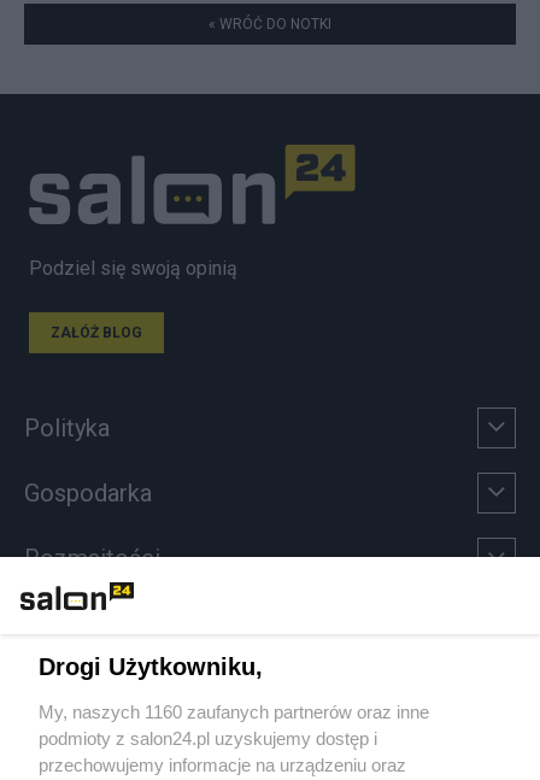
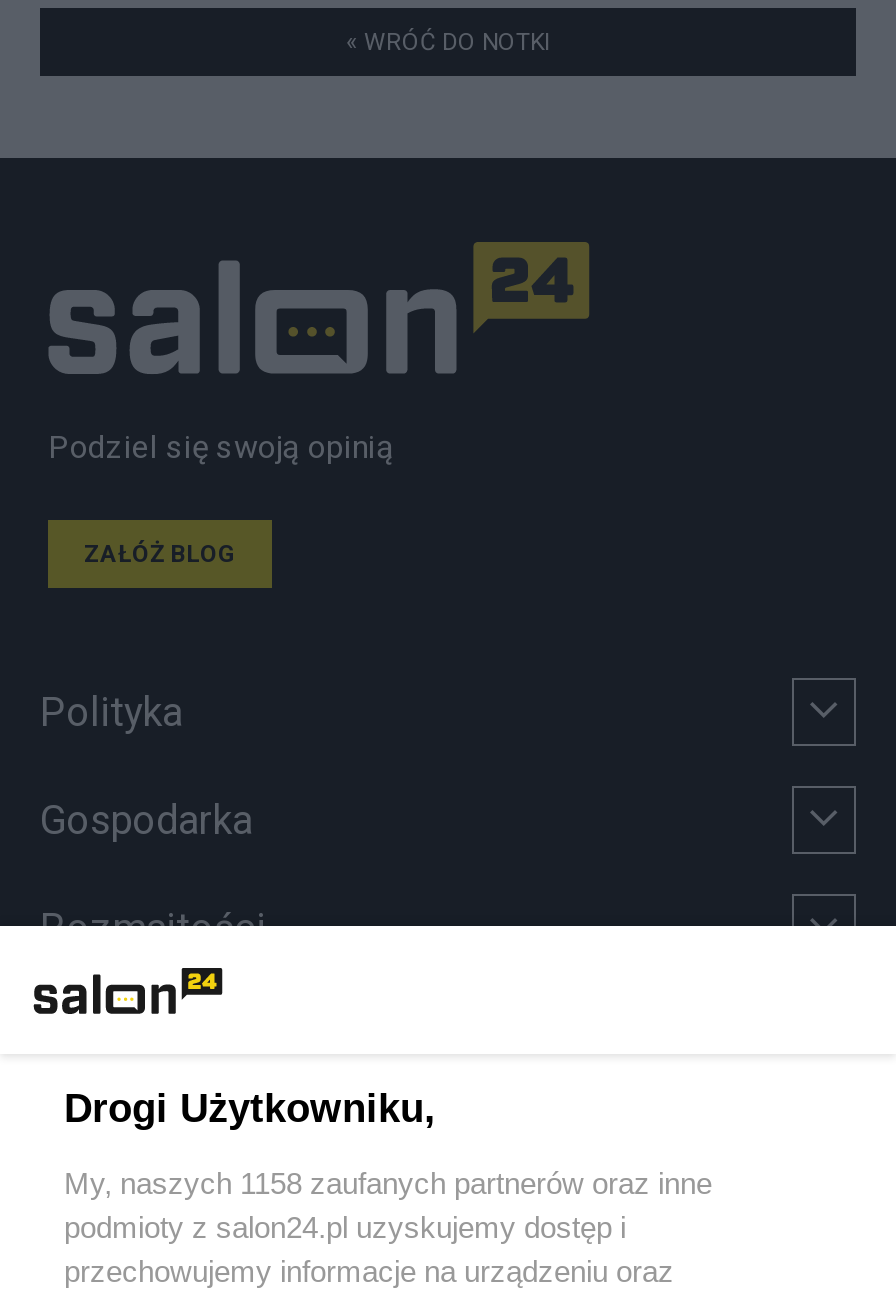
[39,702,429,722] My, naszych 1160 zaufanych partnerów oraz inne -> [64,1166,712,1200] My, naszych 1158 zaufanych partnerów oraz inne

